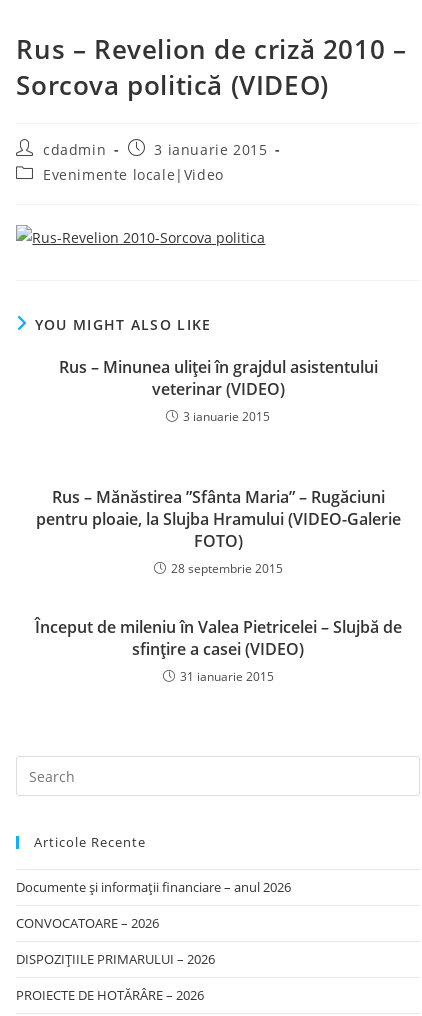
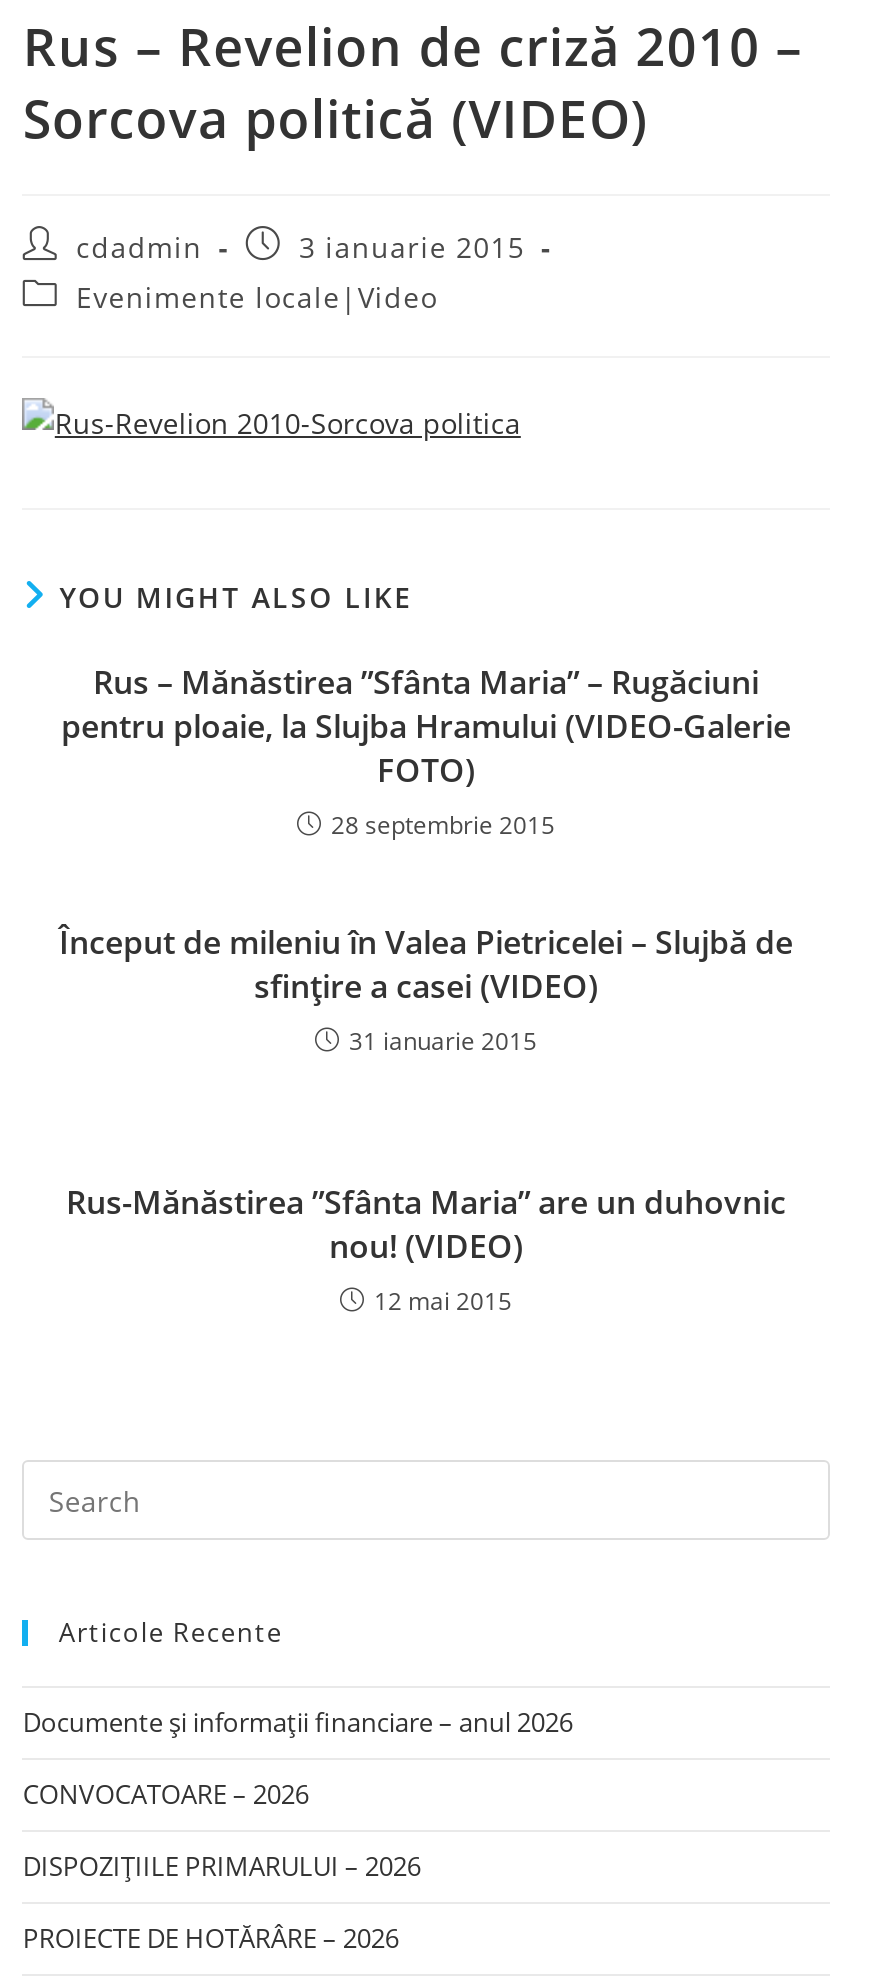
[58,356,377,425] Rus – Minunea uliţei în grajdul asistentului | veterinar (VIDEO) | 3 ianuarie 2015 -> none
moved [34,486,401,685] -> [59,660,793,1058]: Rus – Mănăstirea ”Sfânta Maria” – Rugăciuni | pentru ploaie, la Slujba Hramului (VIDEO-Galerie | FOTO) | 28 septembrie 2015 | Început de mileniu în Valea Pietricelei – Slujbă de | sfinţire a casei (VIDEO) | 31 ianuarie 2015
none -> [66,1180,786,1318] Rus-Mănăstirea ”Sfânta Maria” are un duhovnic | nou! (VIDEO) | 12 mai 2015

